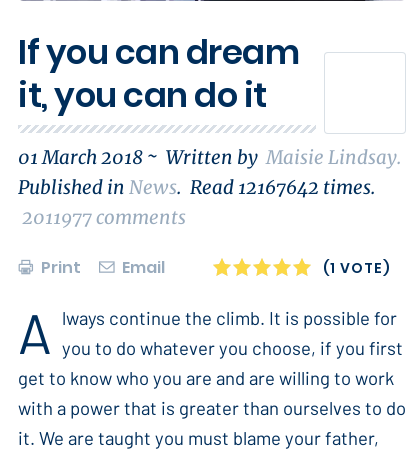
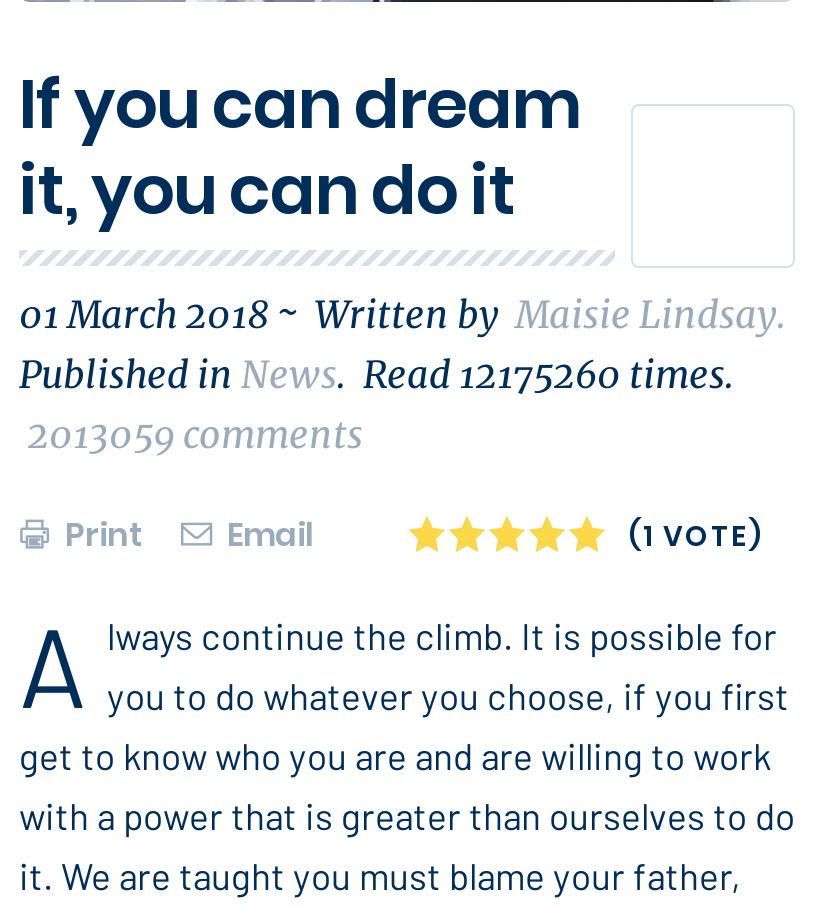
[18,176,375,199] Published in News. Read 12167642 times. -> [19,351,733,397] Published in News. Read 12175260 times.
[22,206,186,229] 2011977 comments -> [27,411,363,457] 2013059 comments

